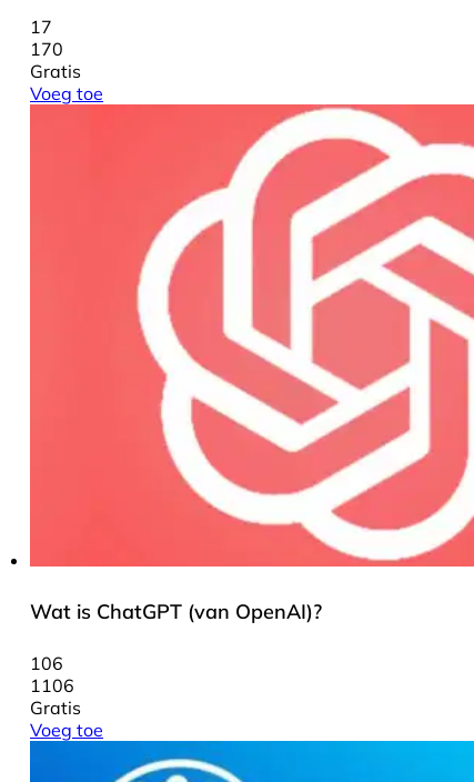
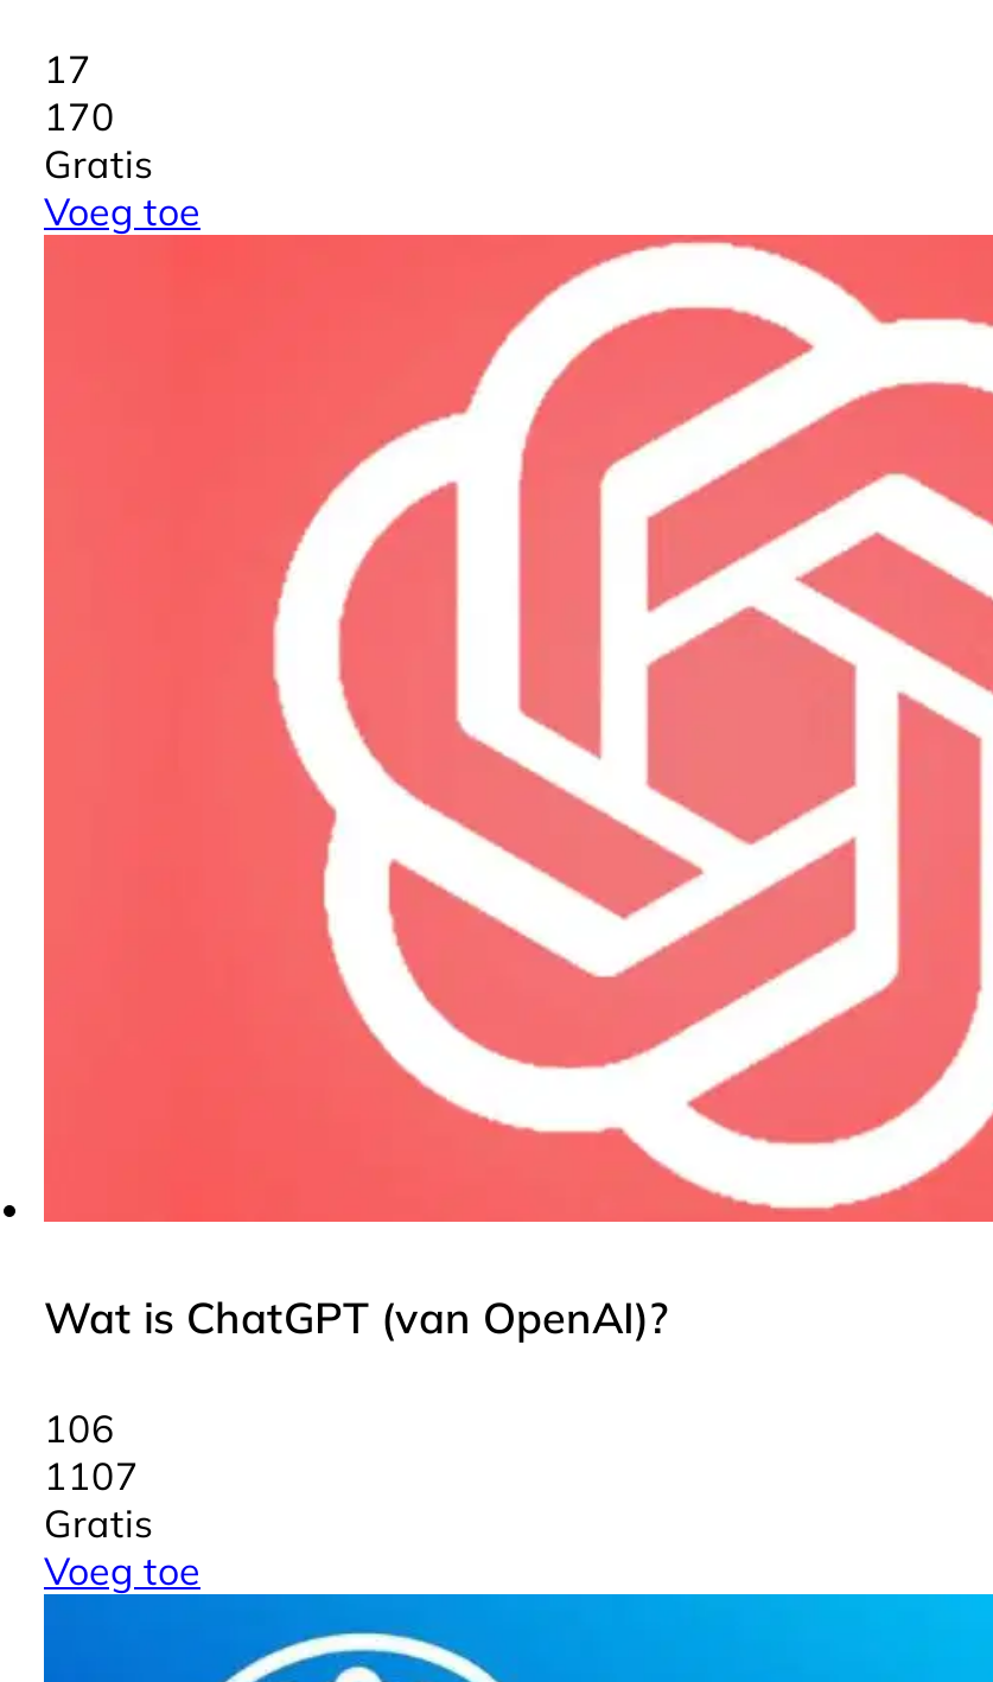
[30,674,74,697] 1106 -> [44,1452,139,1500] 1107

